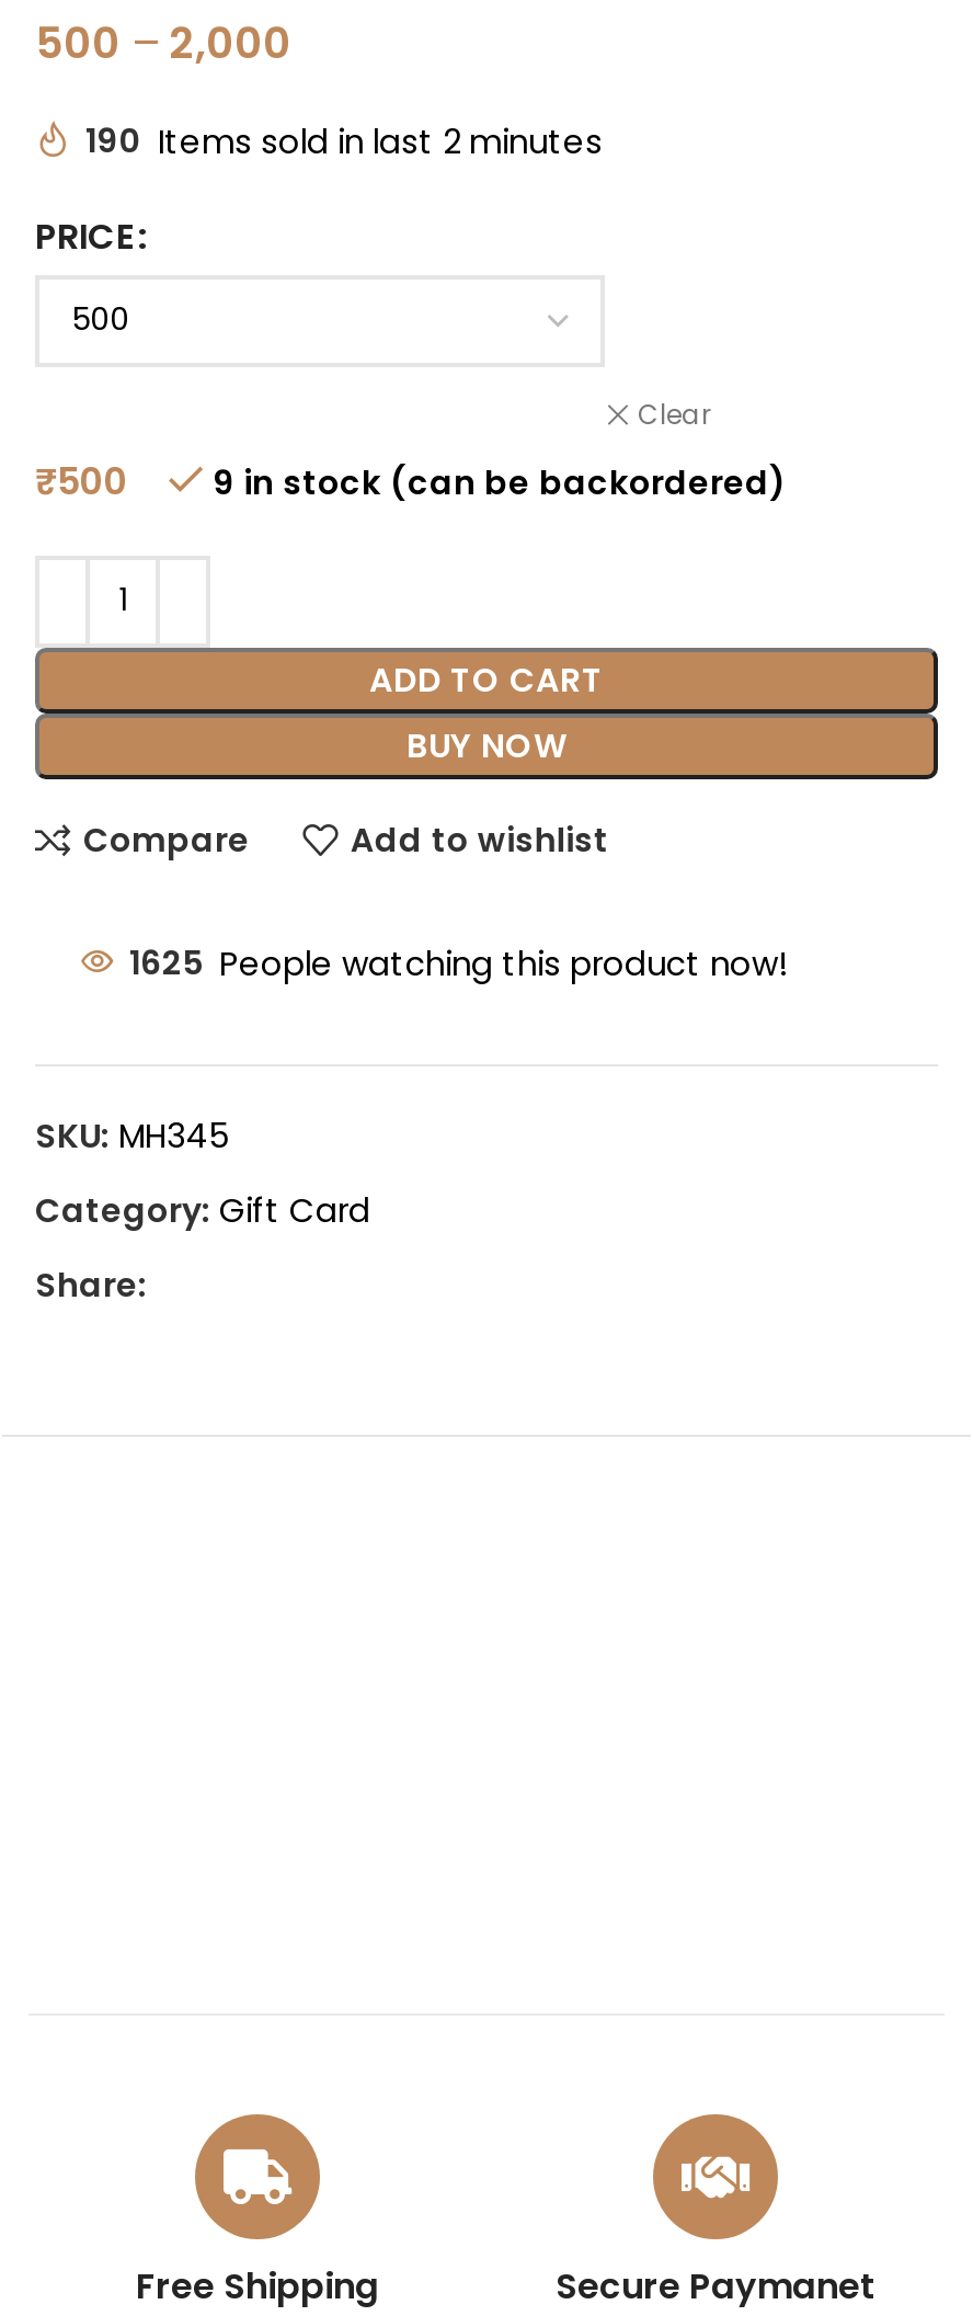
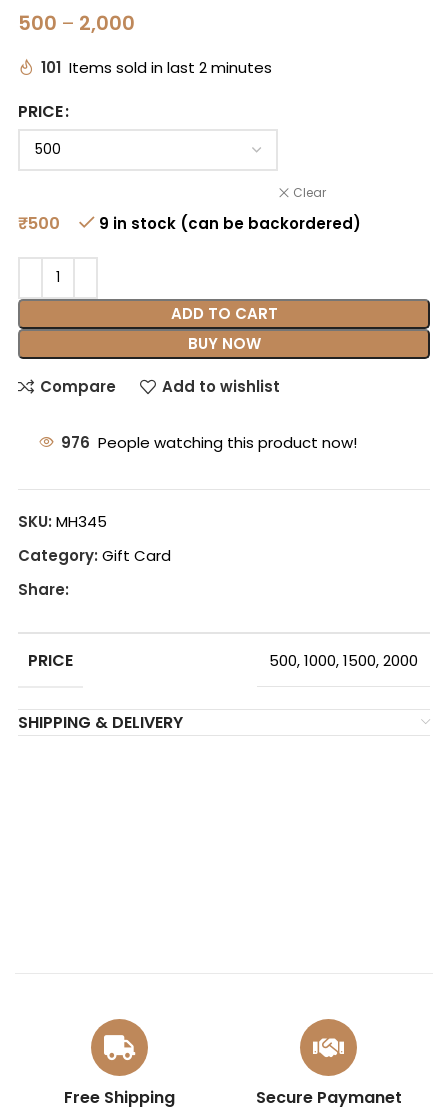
[85,117,603,163] 190 Items sold in last 2 minutes -> [41,57,272,78] 101 Items sold in last 2 minutes
[129,939,787,985] 1625 People watching this product now! -> [61,432,357,453] 976 People watching this product now!
none -> [18,648,418,734] PRICE | 500, 1000, 1500, 2000 | SHIPPING & DELIVERY

